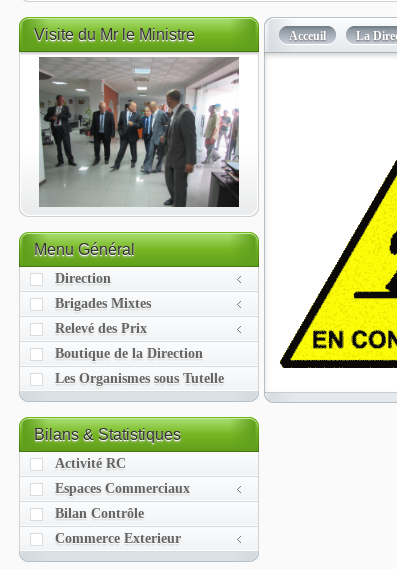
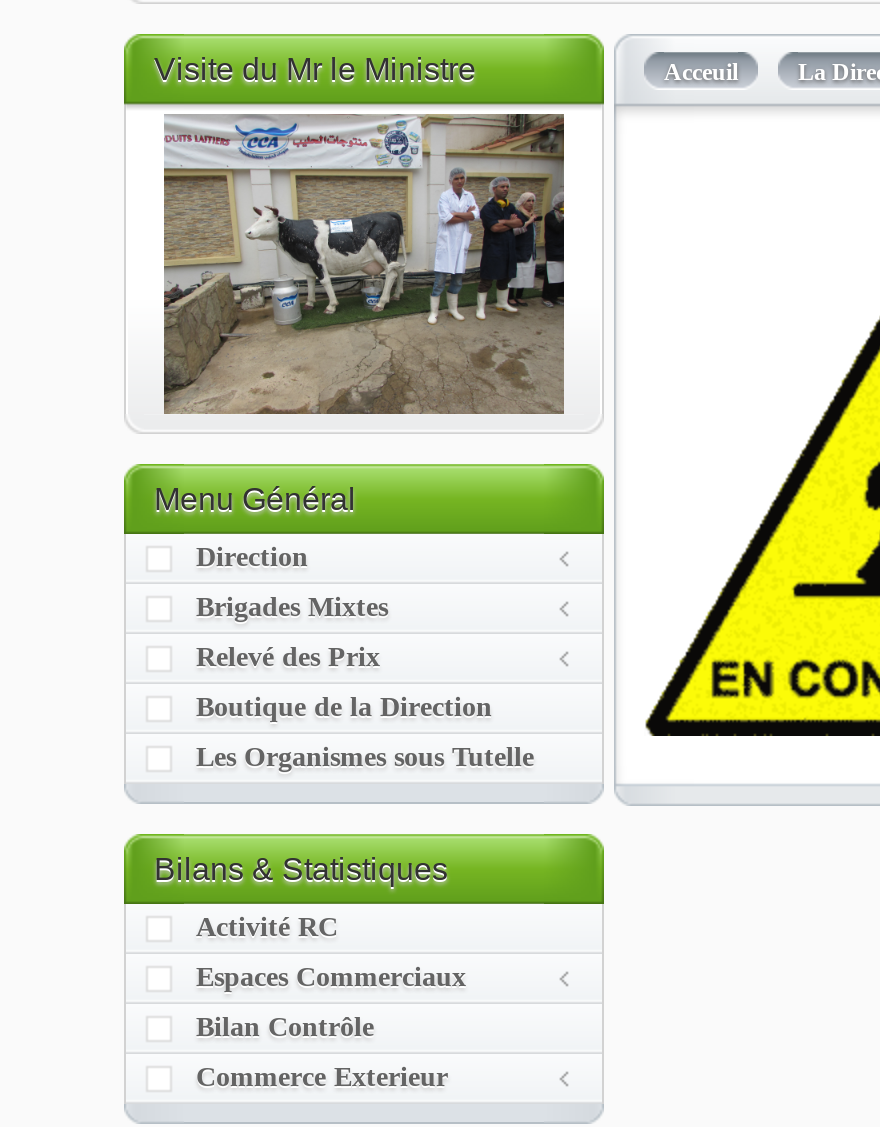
[39,57,239,208] [image] -> [164,114,566,414] [image]

